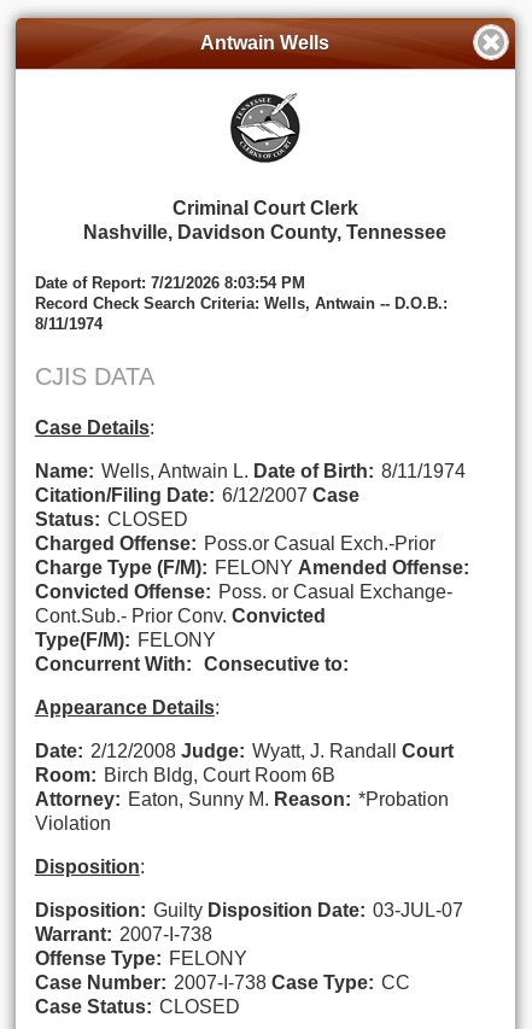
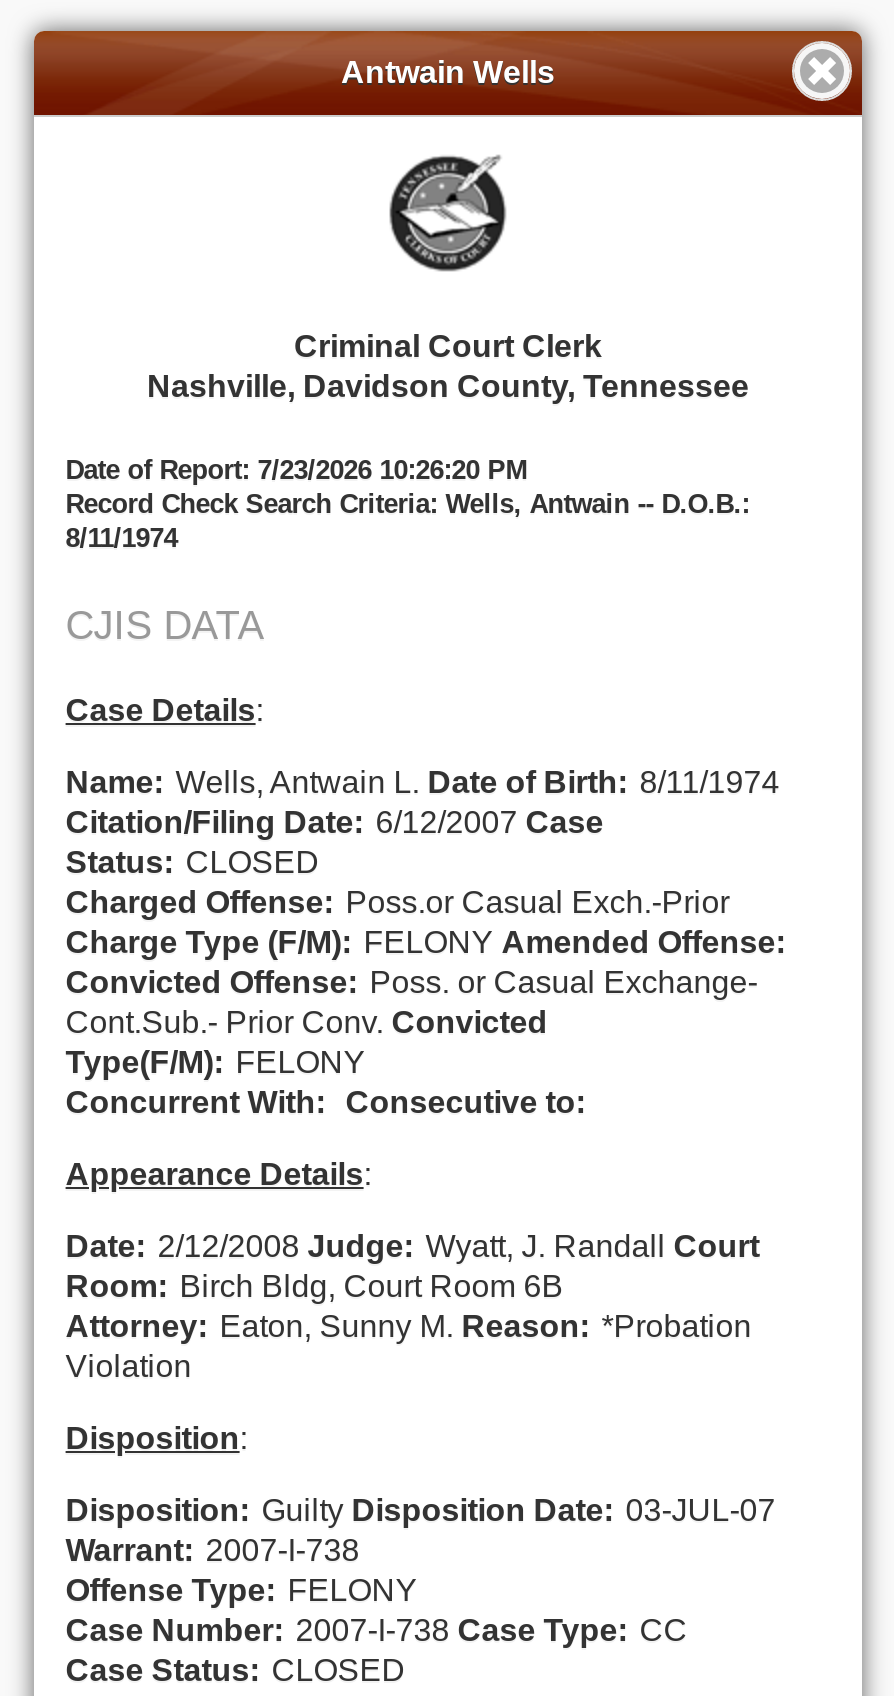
[35,273,305,291] Date of Report: 7/21/2026 8:03:54 PM -> [66,454,528,484] Date of Report: 7/23/2026 10:26:20 PM

